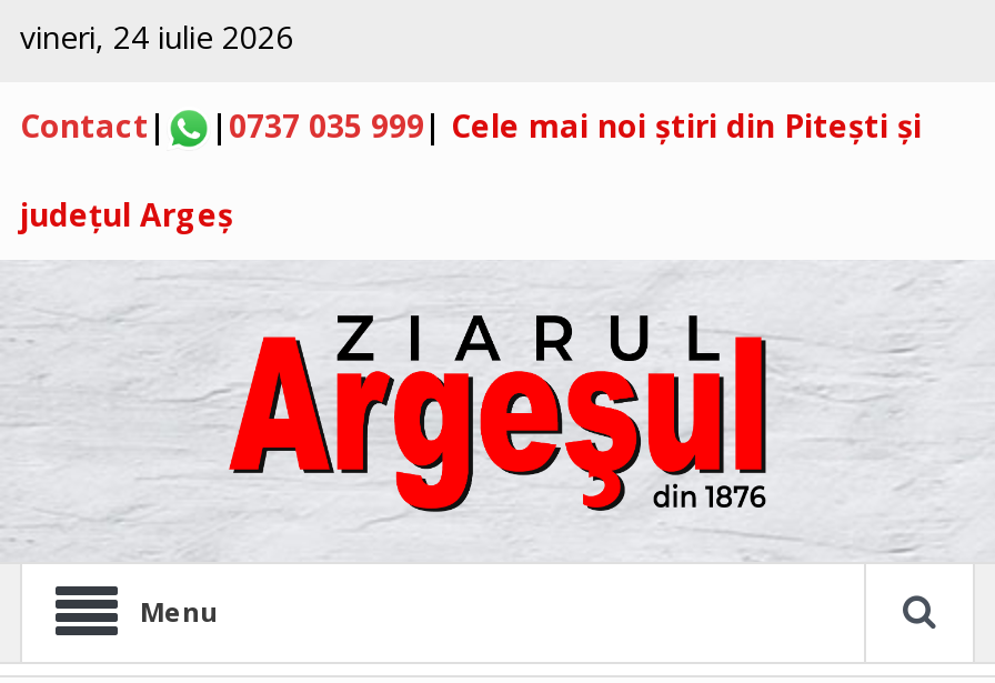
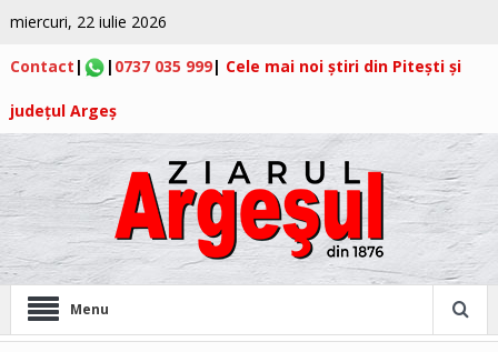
[20,16,293,58] vineri, 24 iulie 2026 -> [10,11,167,32] miercuri, 22 iulie 2026

